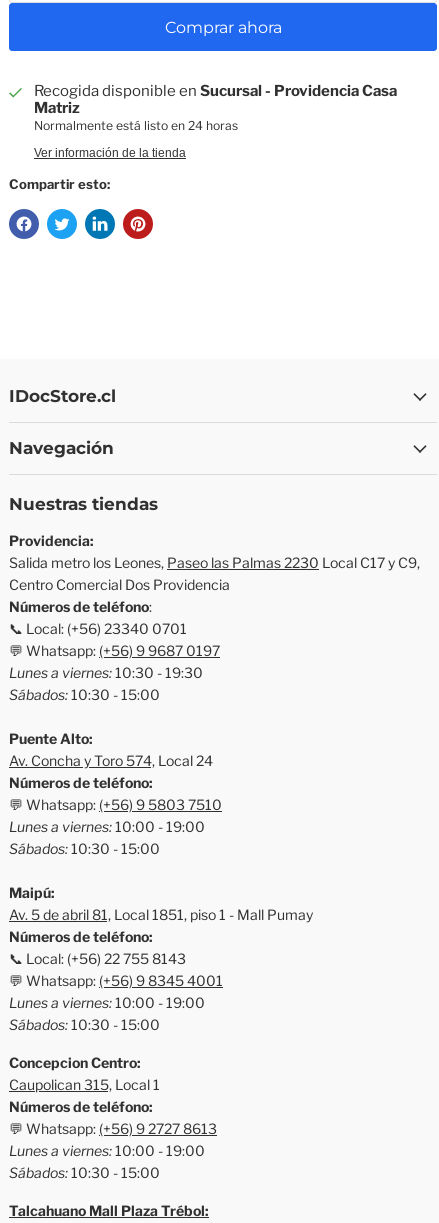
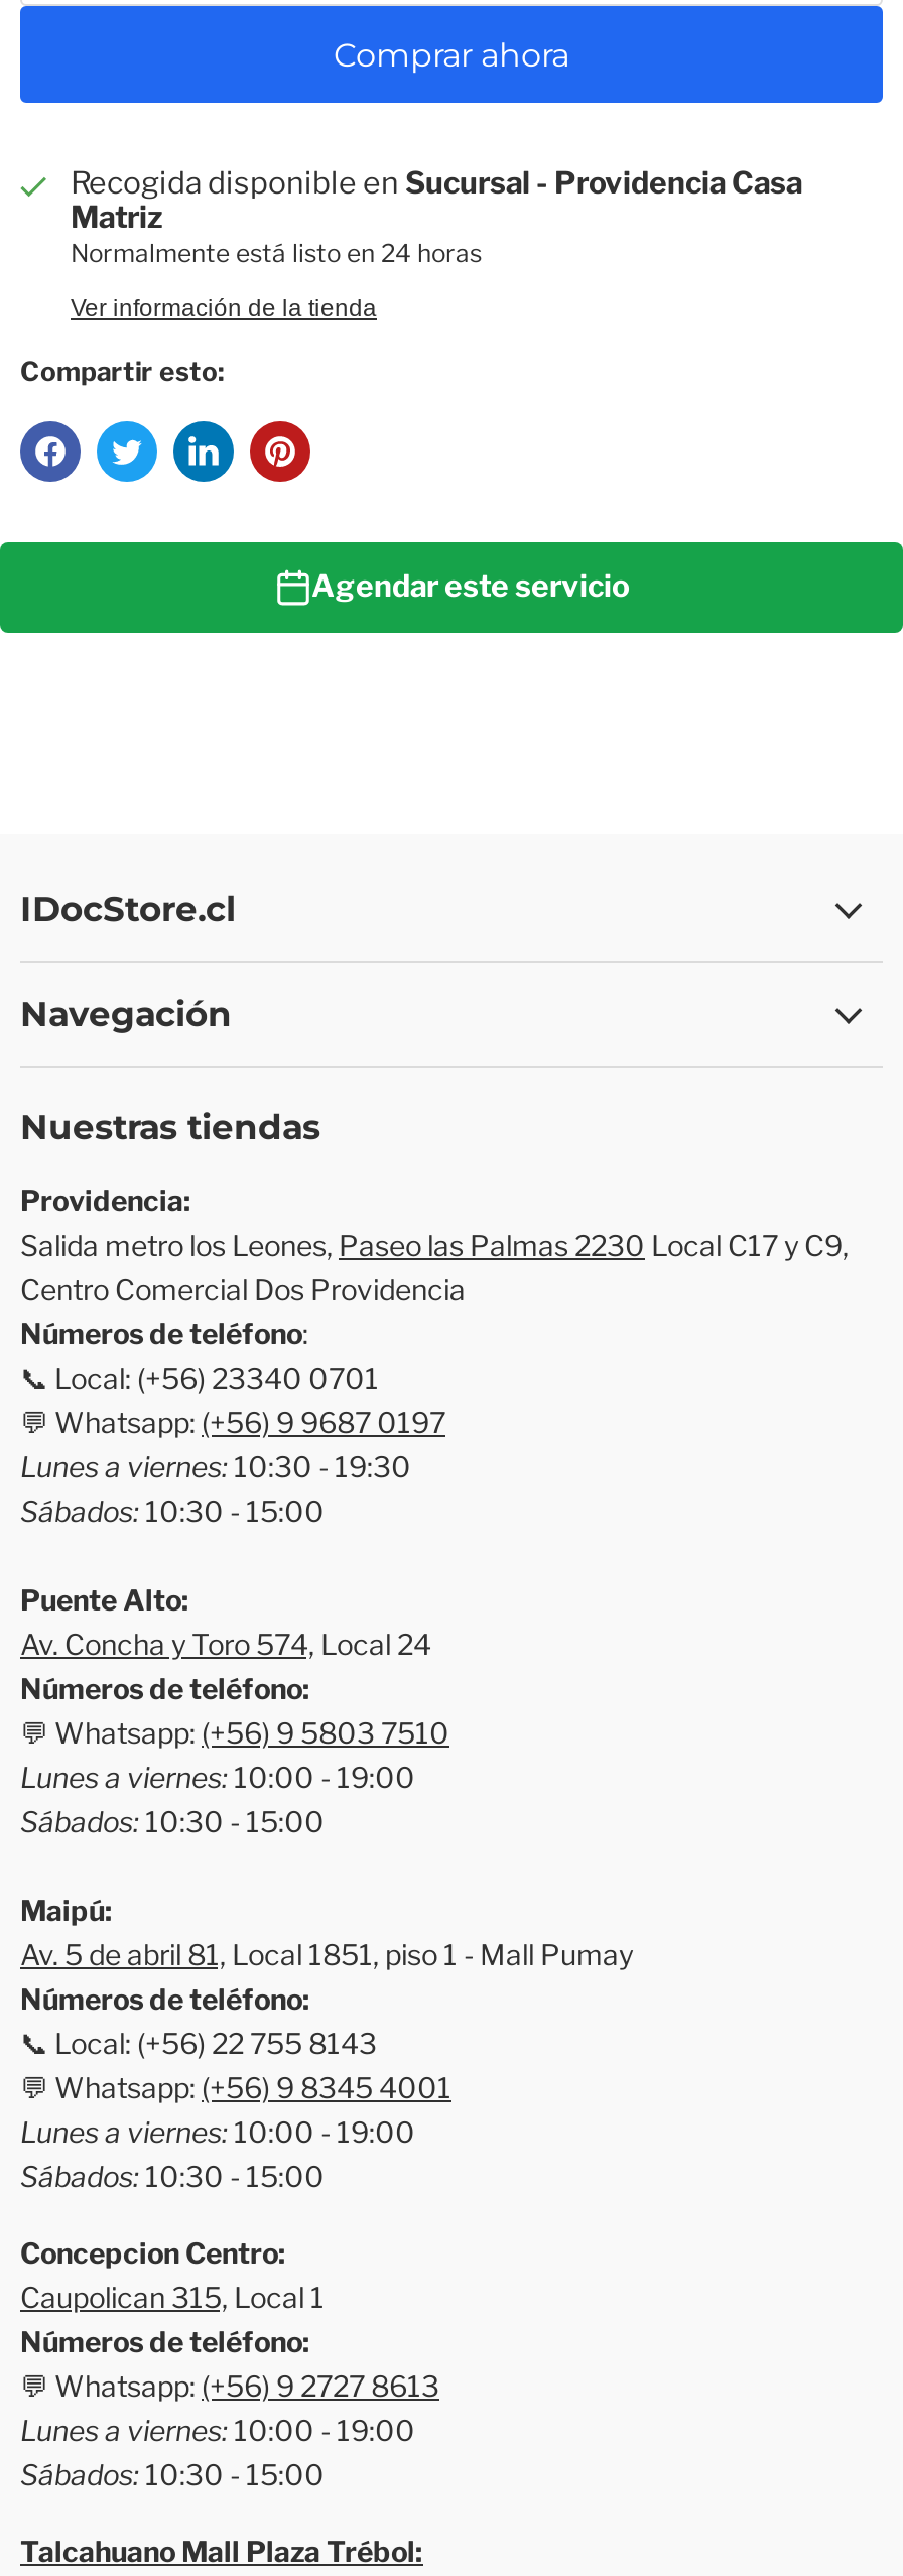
none -> [311,569,630,605] Agendar este servicio

